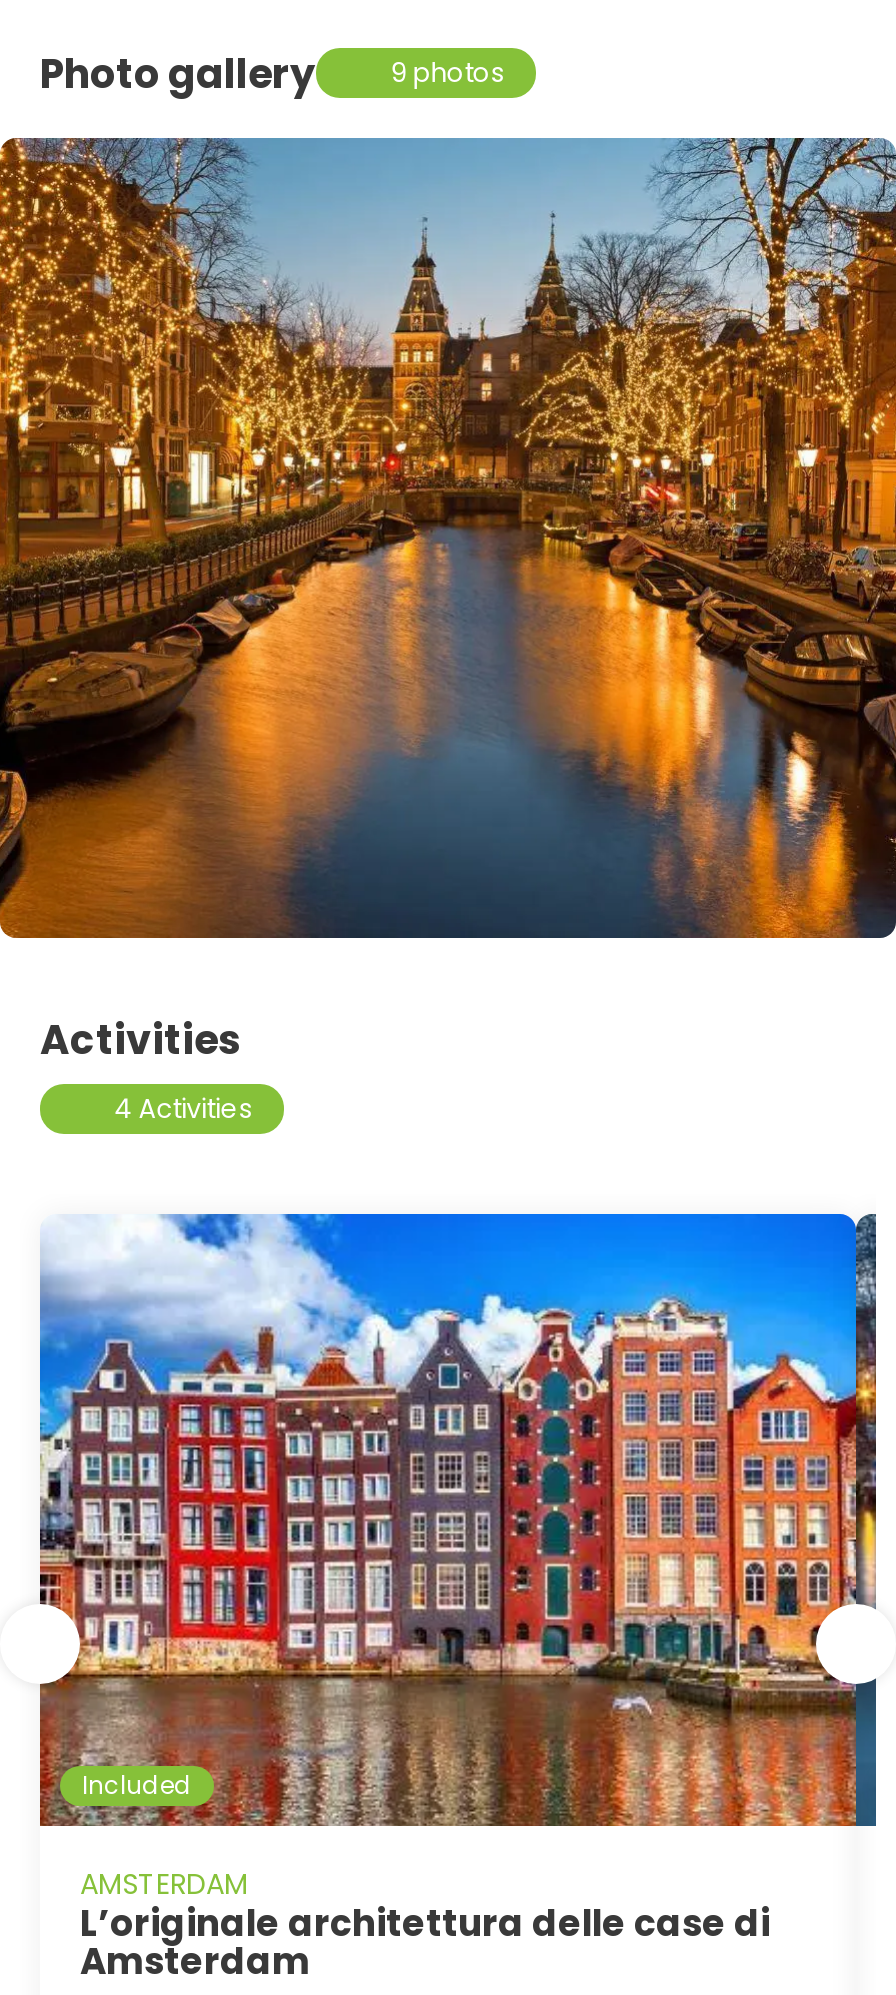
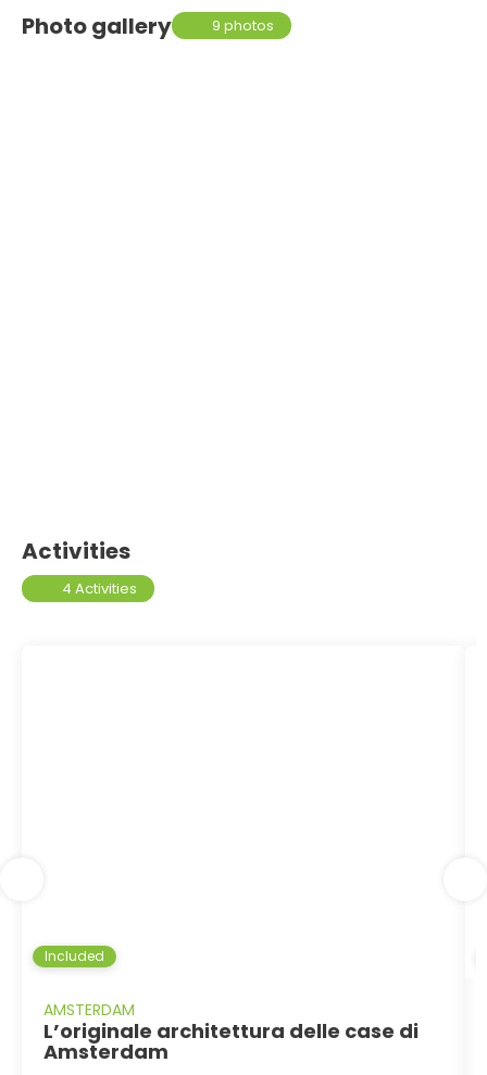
[6,136,890,940] [image] -> none
[38,1212,878,1828] [image] -> none

